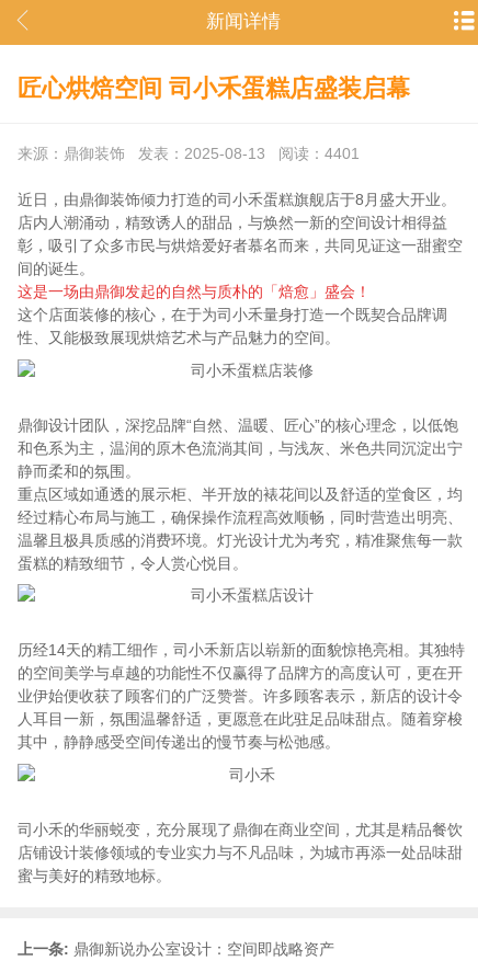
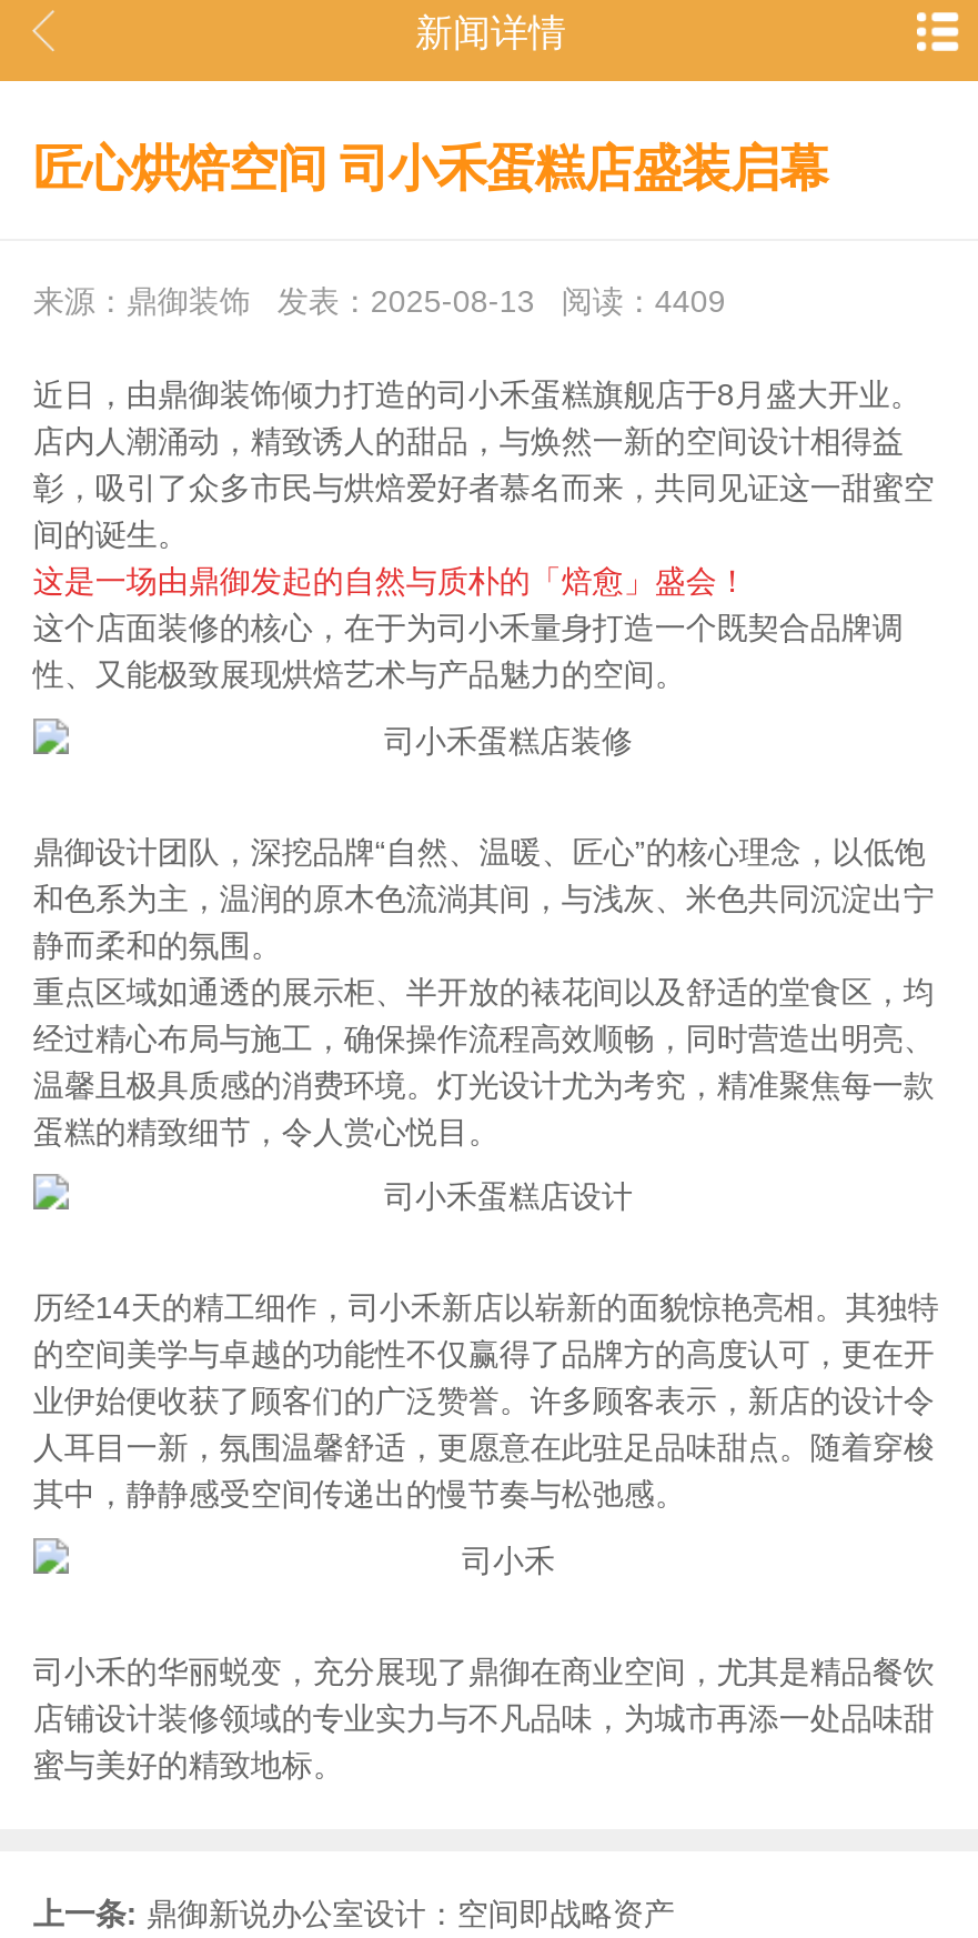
[17,145,359,163] 来源：鼎御装饰 发表：2025-08-13 阅读：4401 -> [33,284,726,320] 来源：鼎御装饰 发表：2025-08-13 阅读：4409

